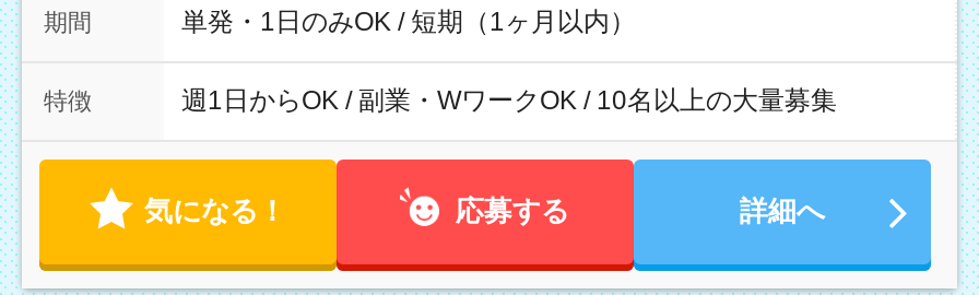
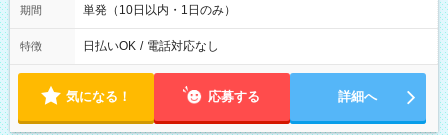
[181,7,636,37] 単発・1日のみOK / 短期（1ヶ月以内） -> [83,3,236,17] 単発（10日以内・1日のみ）
[181,85,837,116] 週1日からOK / 副業・WワークOK / 10名以上の大量募集 -> [83,39,219,53] 日払いOK / 電話対応なし

